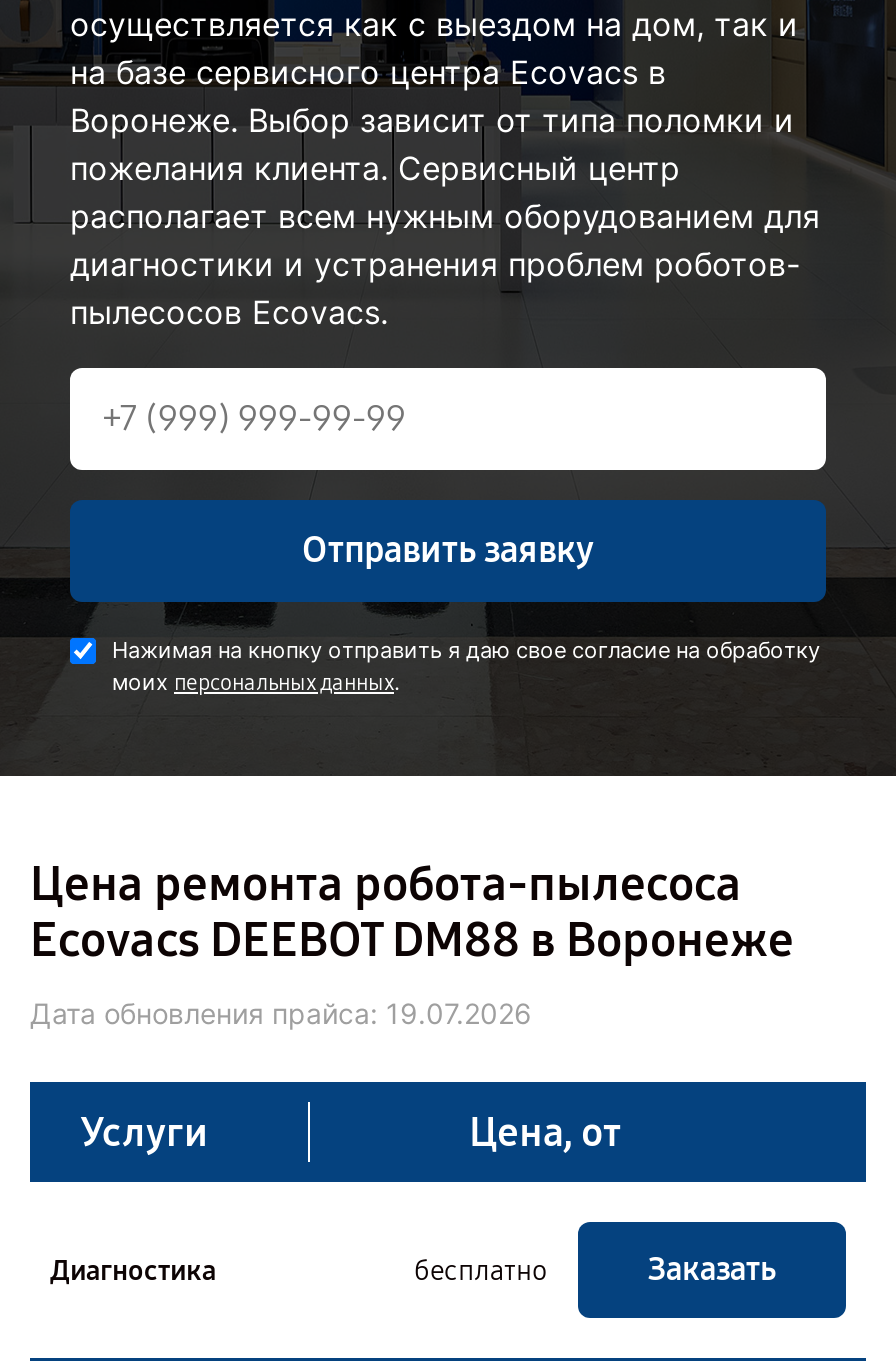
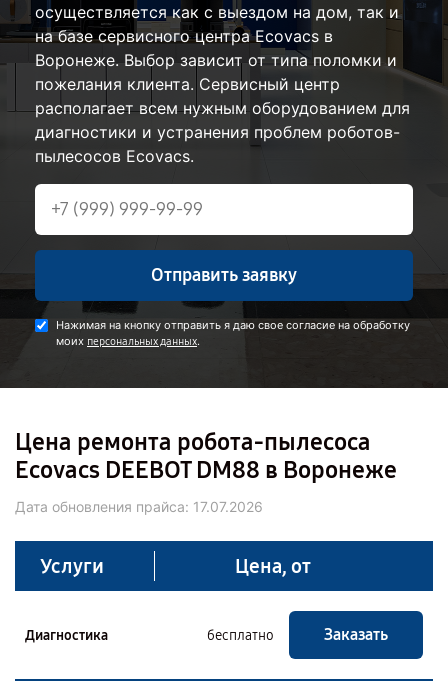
[30,996,532,1030] Дата обновления прайса: 19.07.2026 -> [15,498,263,515] Дата обновления прайса: 17.07.2026

